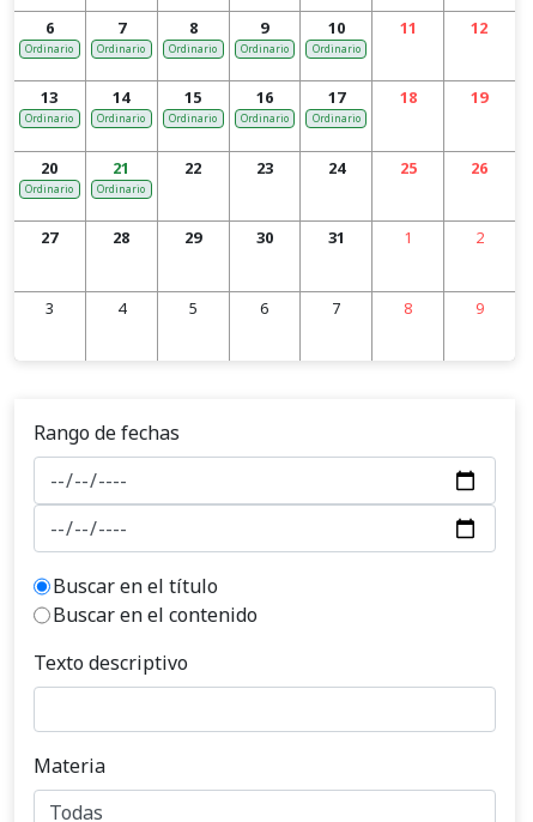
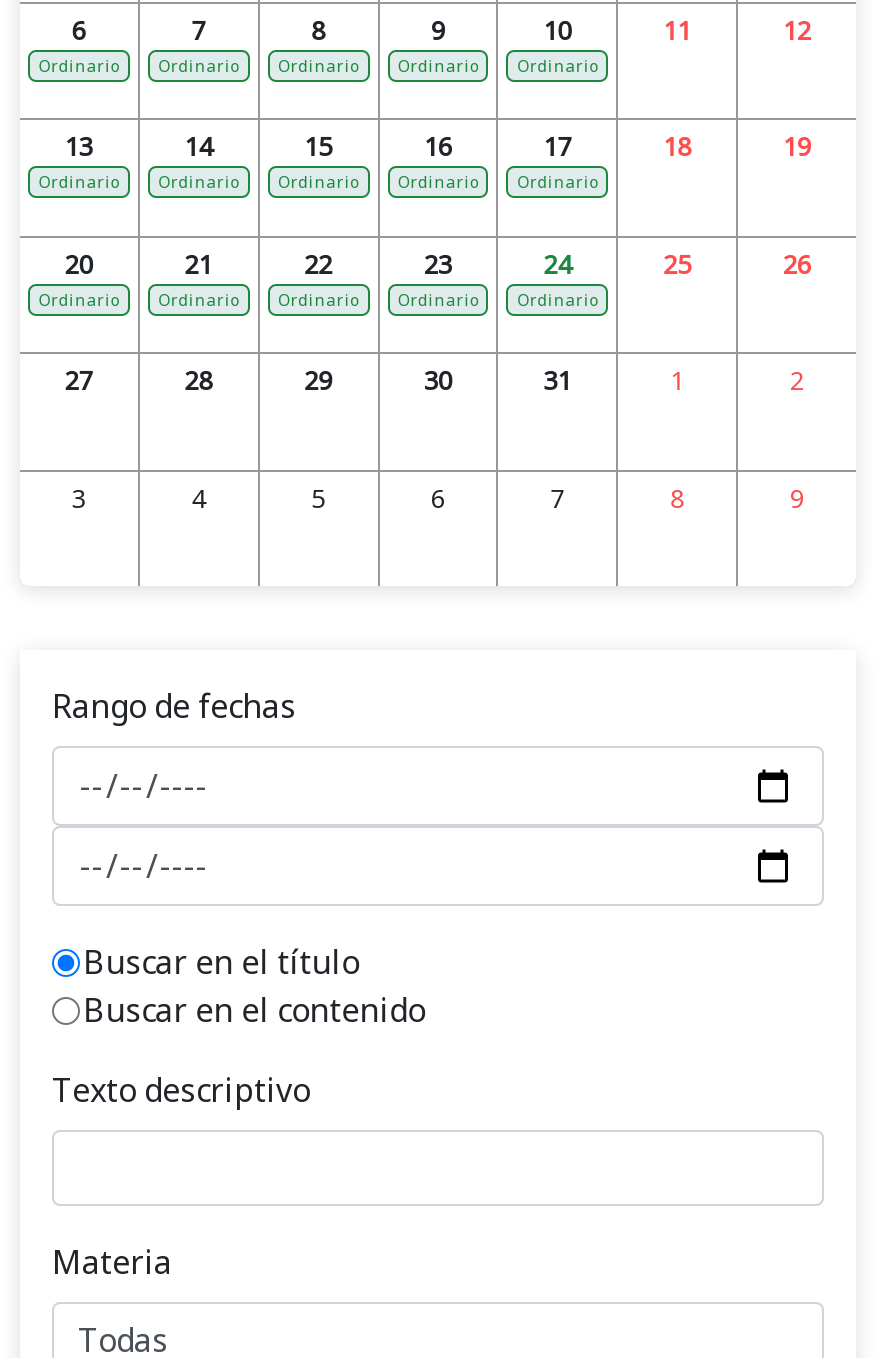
none -> [278,287,358,309] Ordinario
none -> [398,287,478,309] Ordinario
none -> [518,287,598,309] Ordinario

